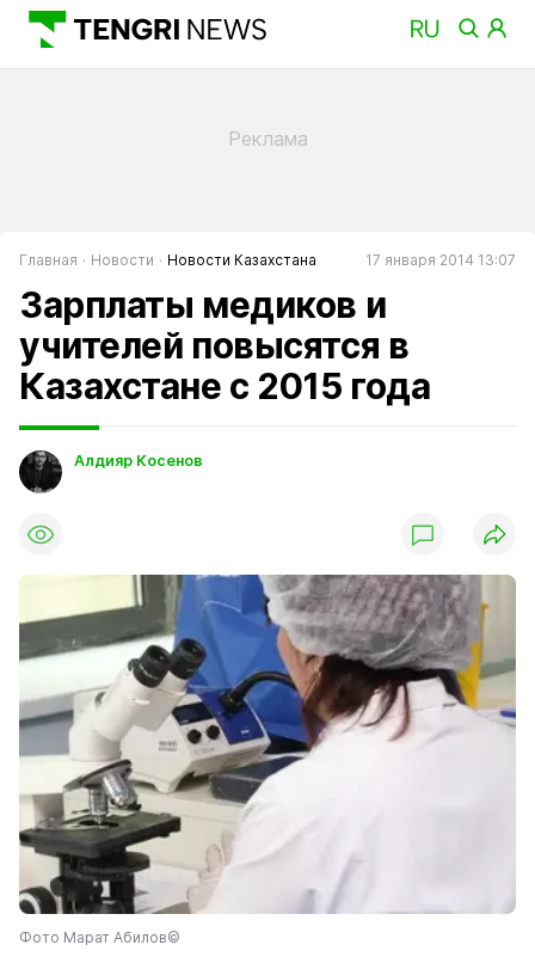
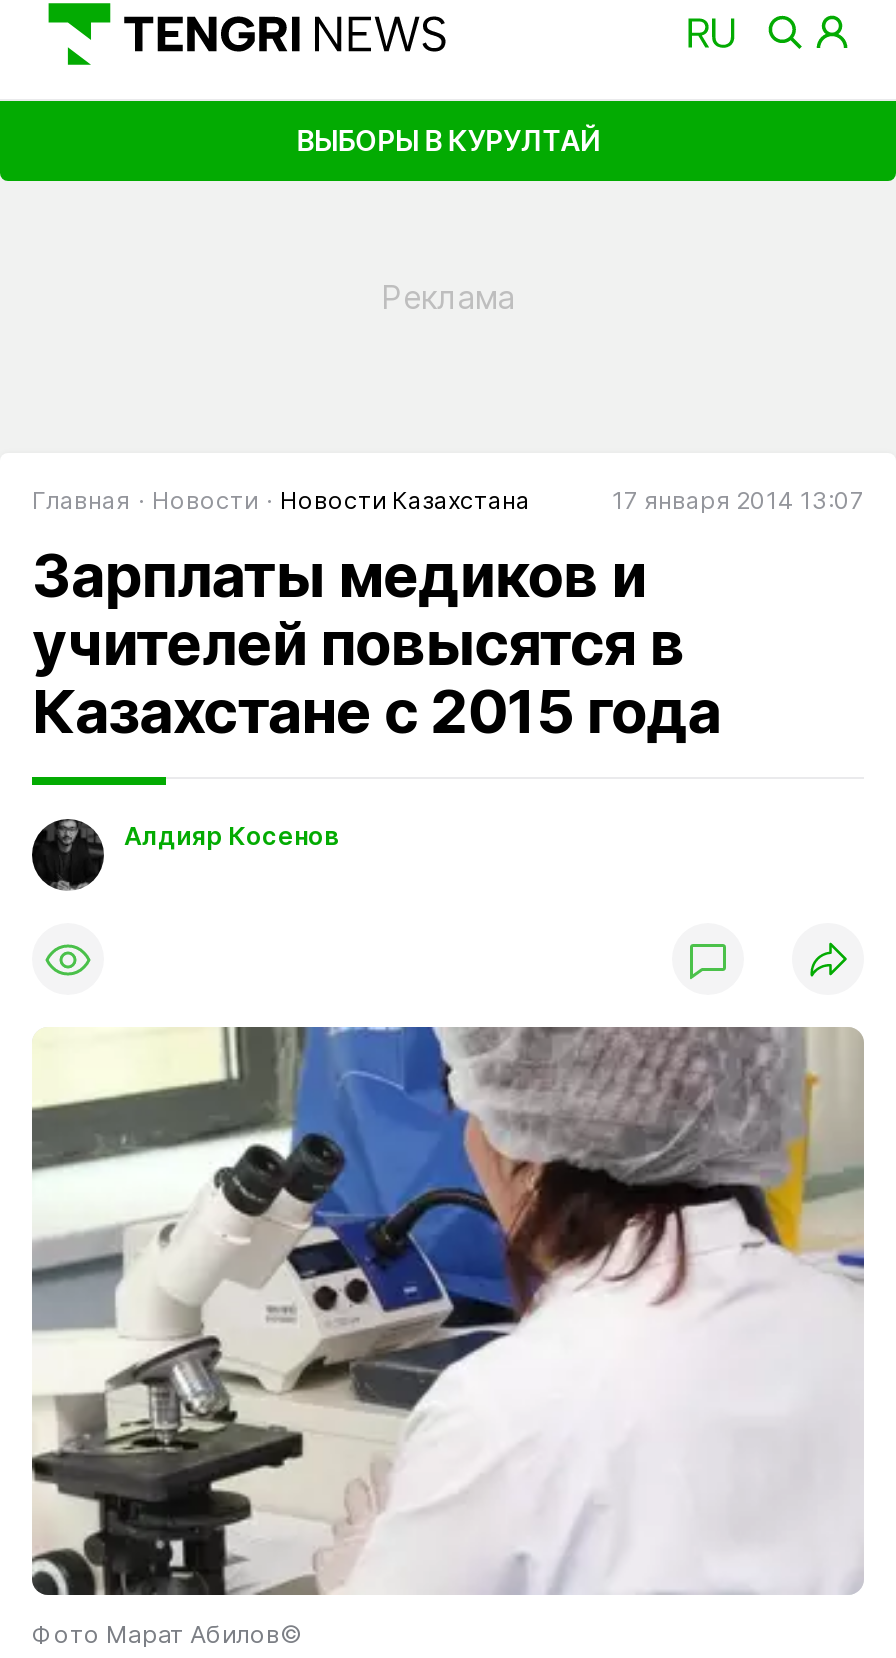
none -> [296,122,600,156] ВЫБОРЫ В КУРУЛТАЙ

